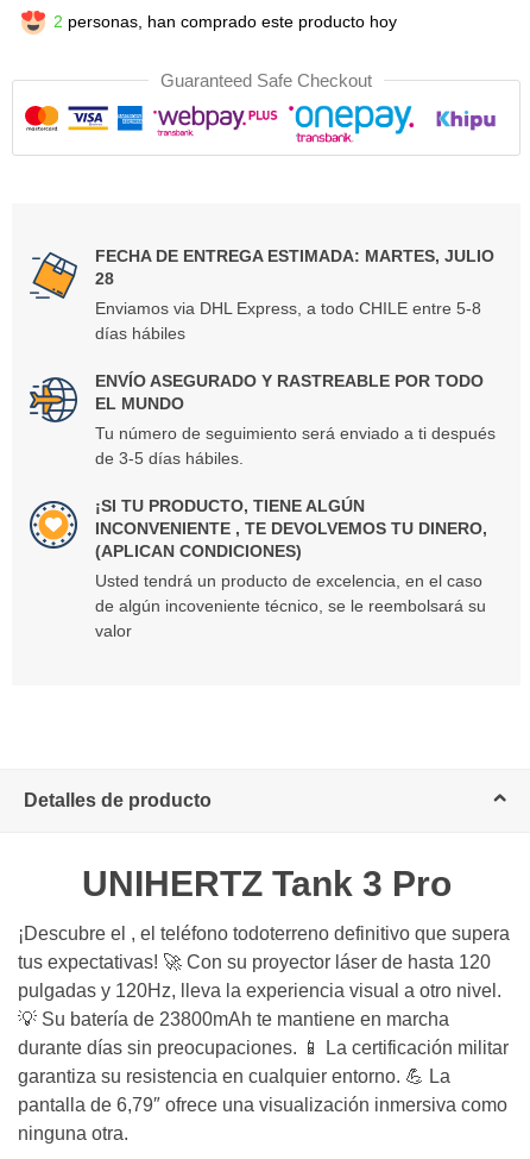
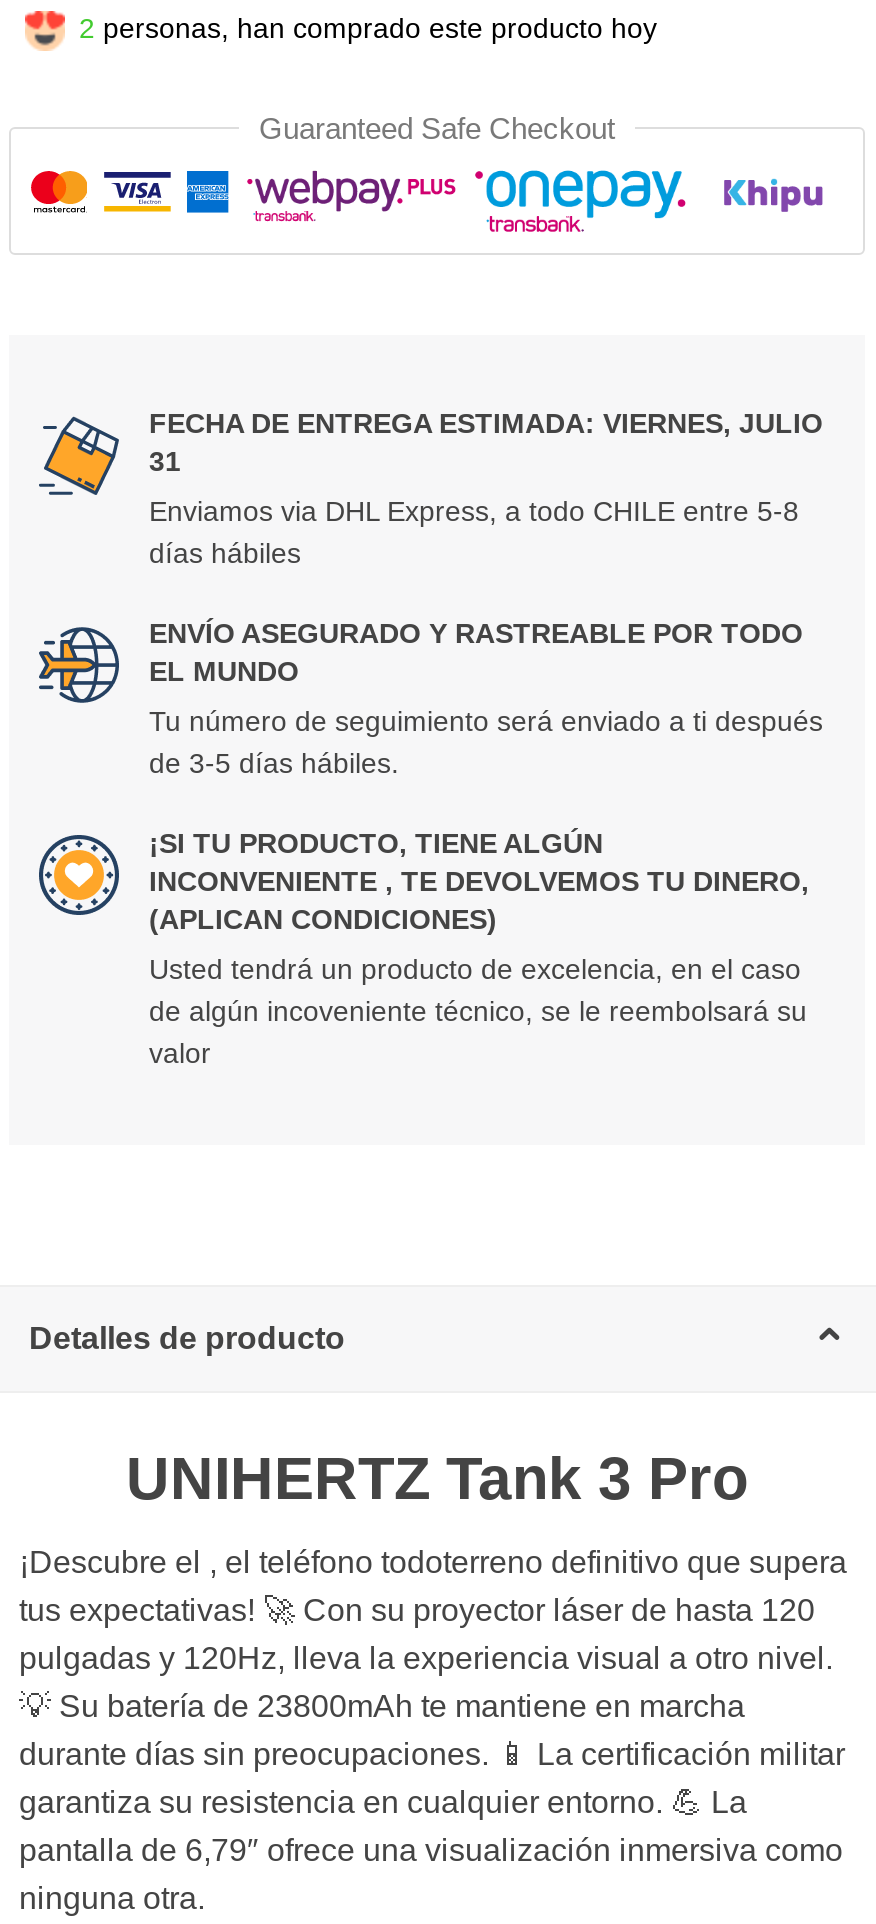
[95,246,494,265] FECHA DE ENTREGA ESTIMADA: MARTES, JULIO -> [149,407,823,439] FECHA DE ENTREGA ESTIMADA: VIERNES, JULIO
[95,269,114,288] 28 -> [149,445,181,477] 31

